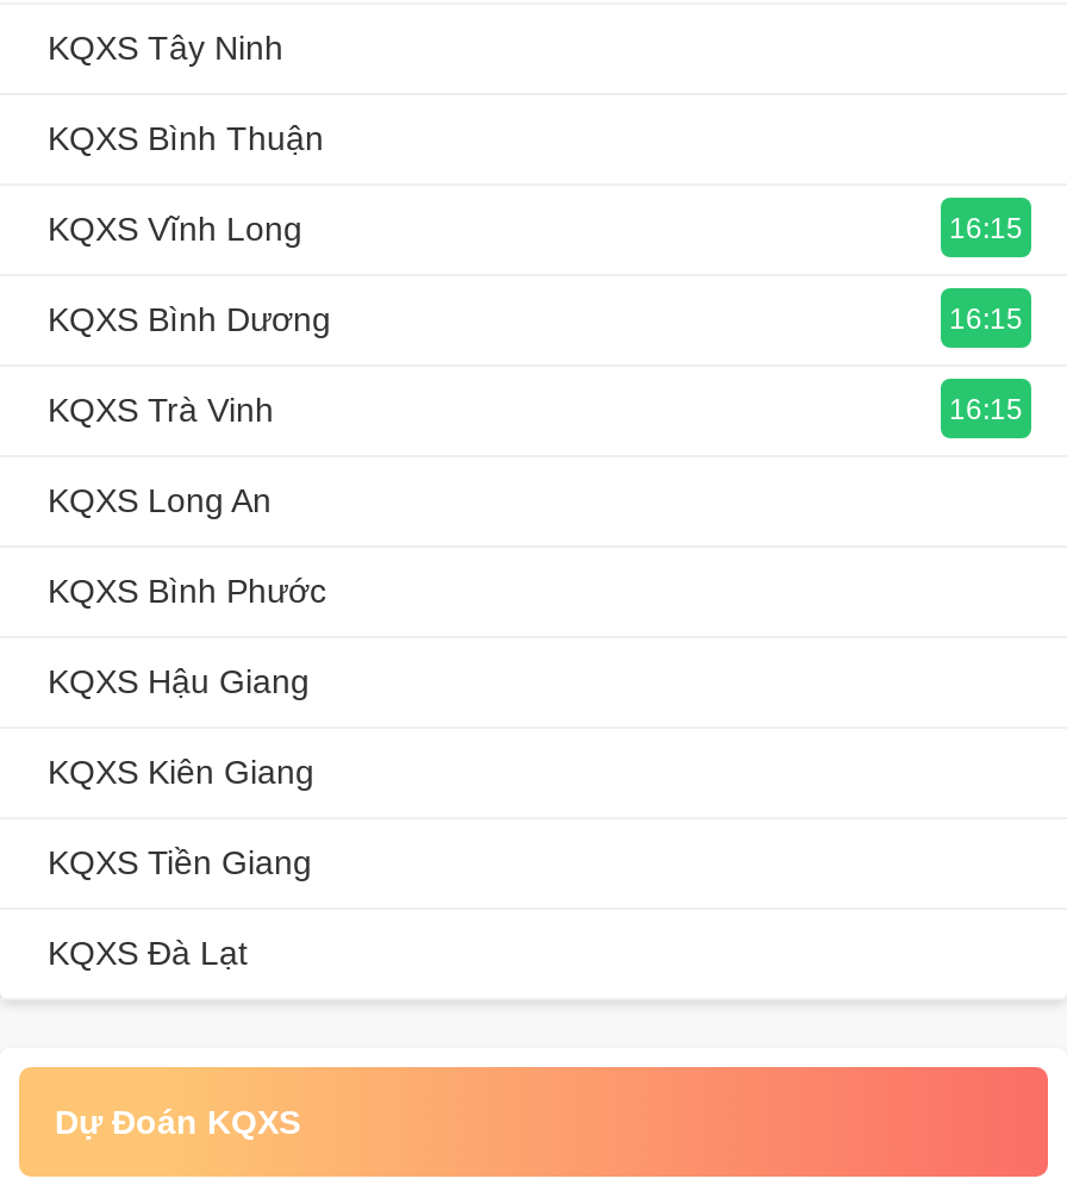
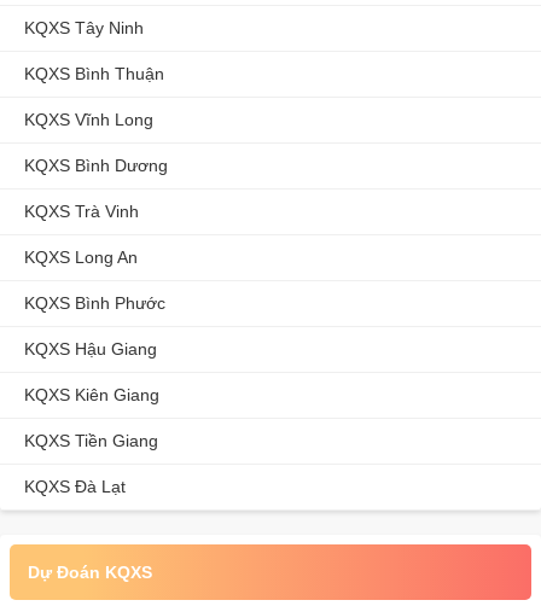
[949,211,1023,244] 16:15 -> none
[949,302,1023,335] 16:15 -> none
[949,392,1023,425] 16:15 -> none

